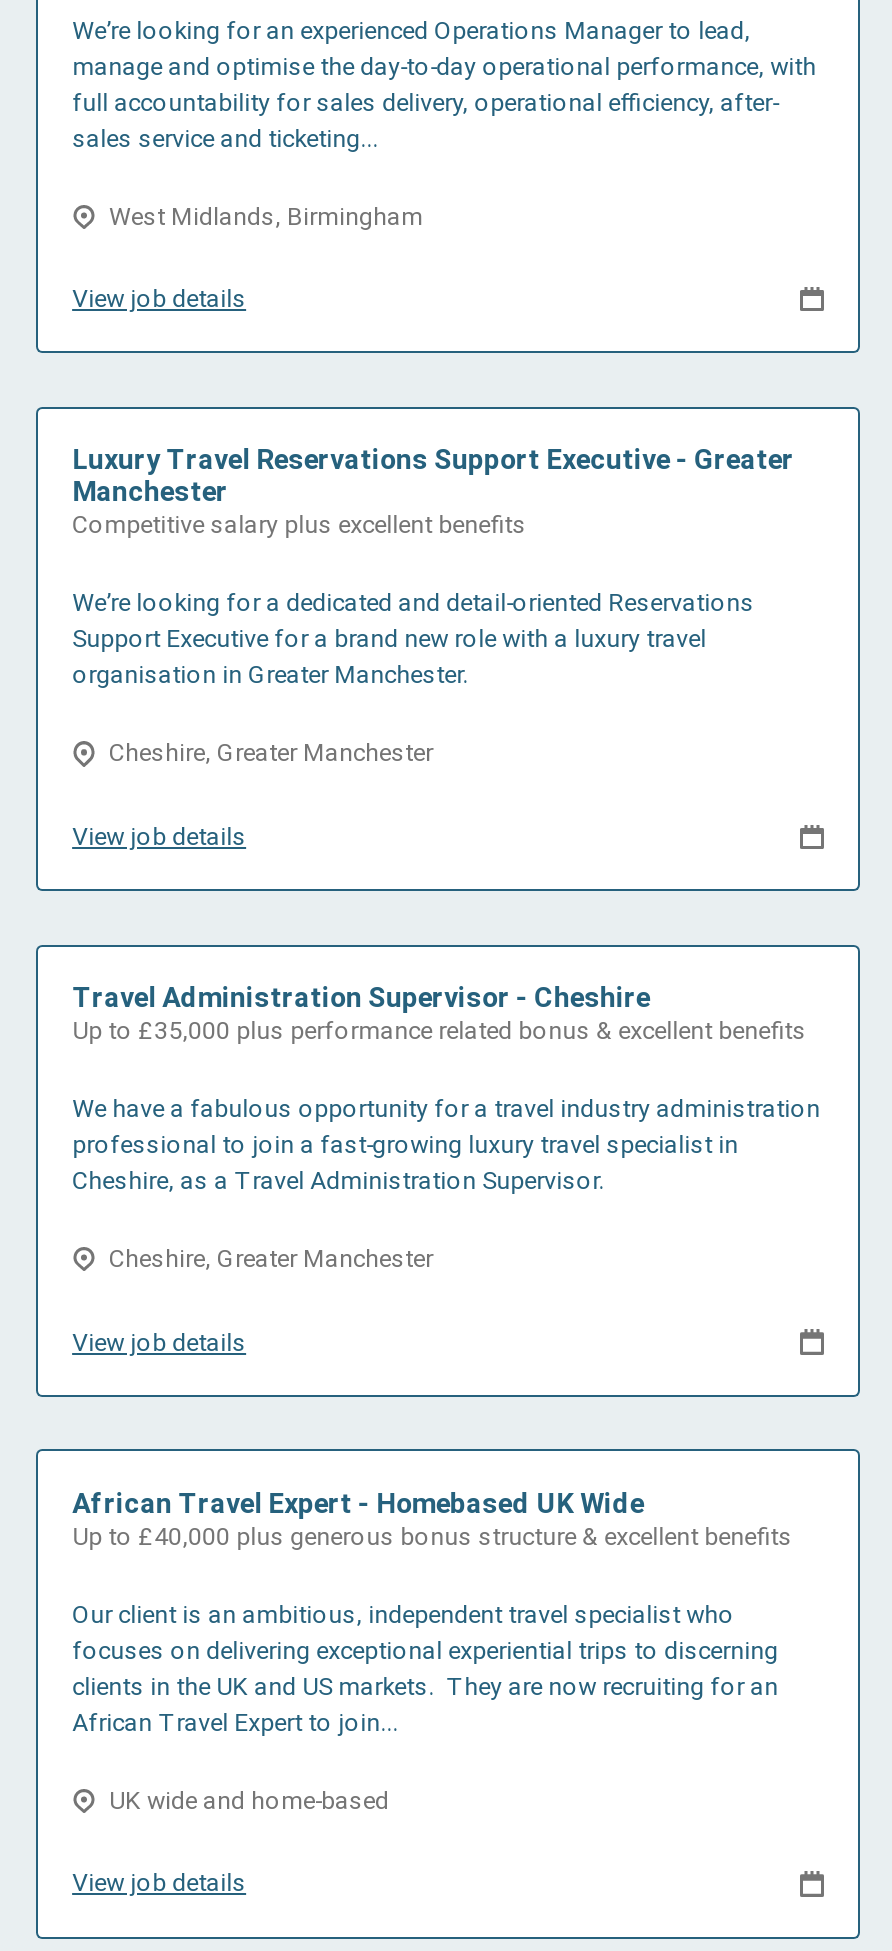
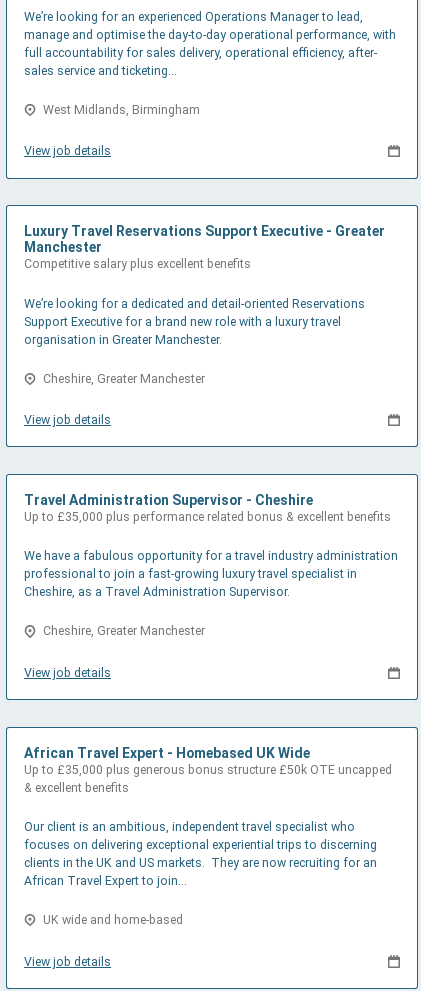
[72,1523,792,1551] Up to £40,000 plus generous bonus structure & excellent benefits -> [24,763,392,795] Up to £35,000 plus generous bonus structure £50k OTE uncapped | & excellent benefits

